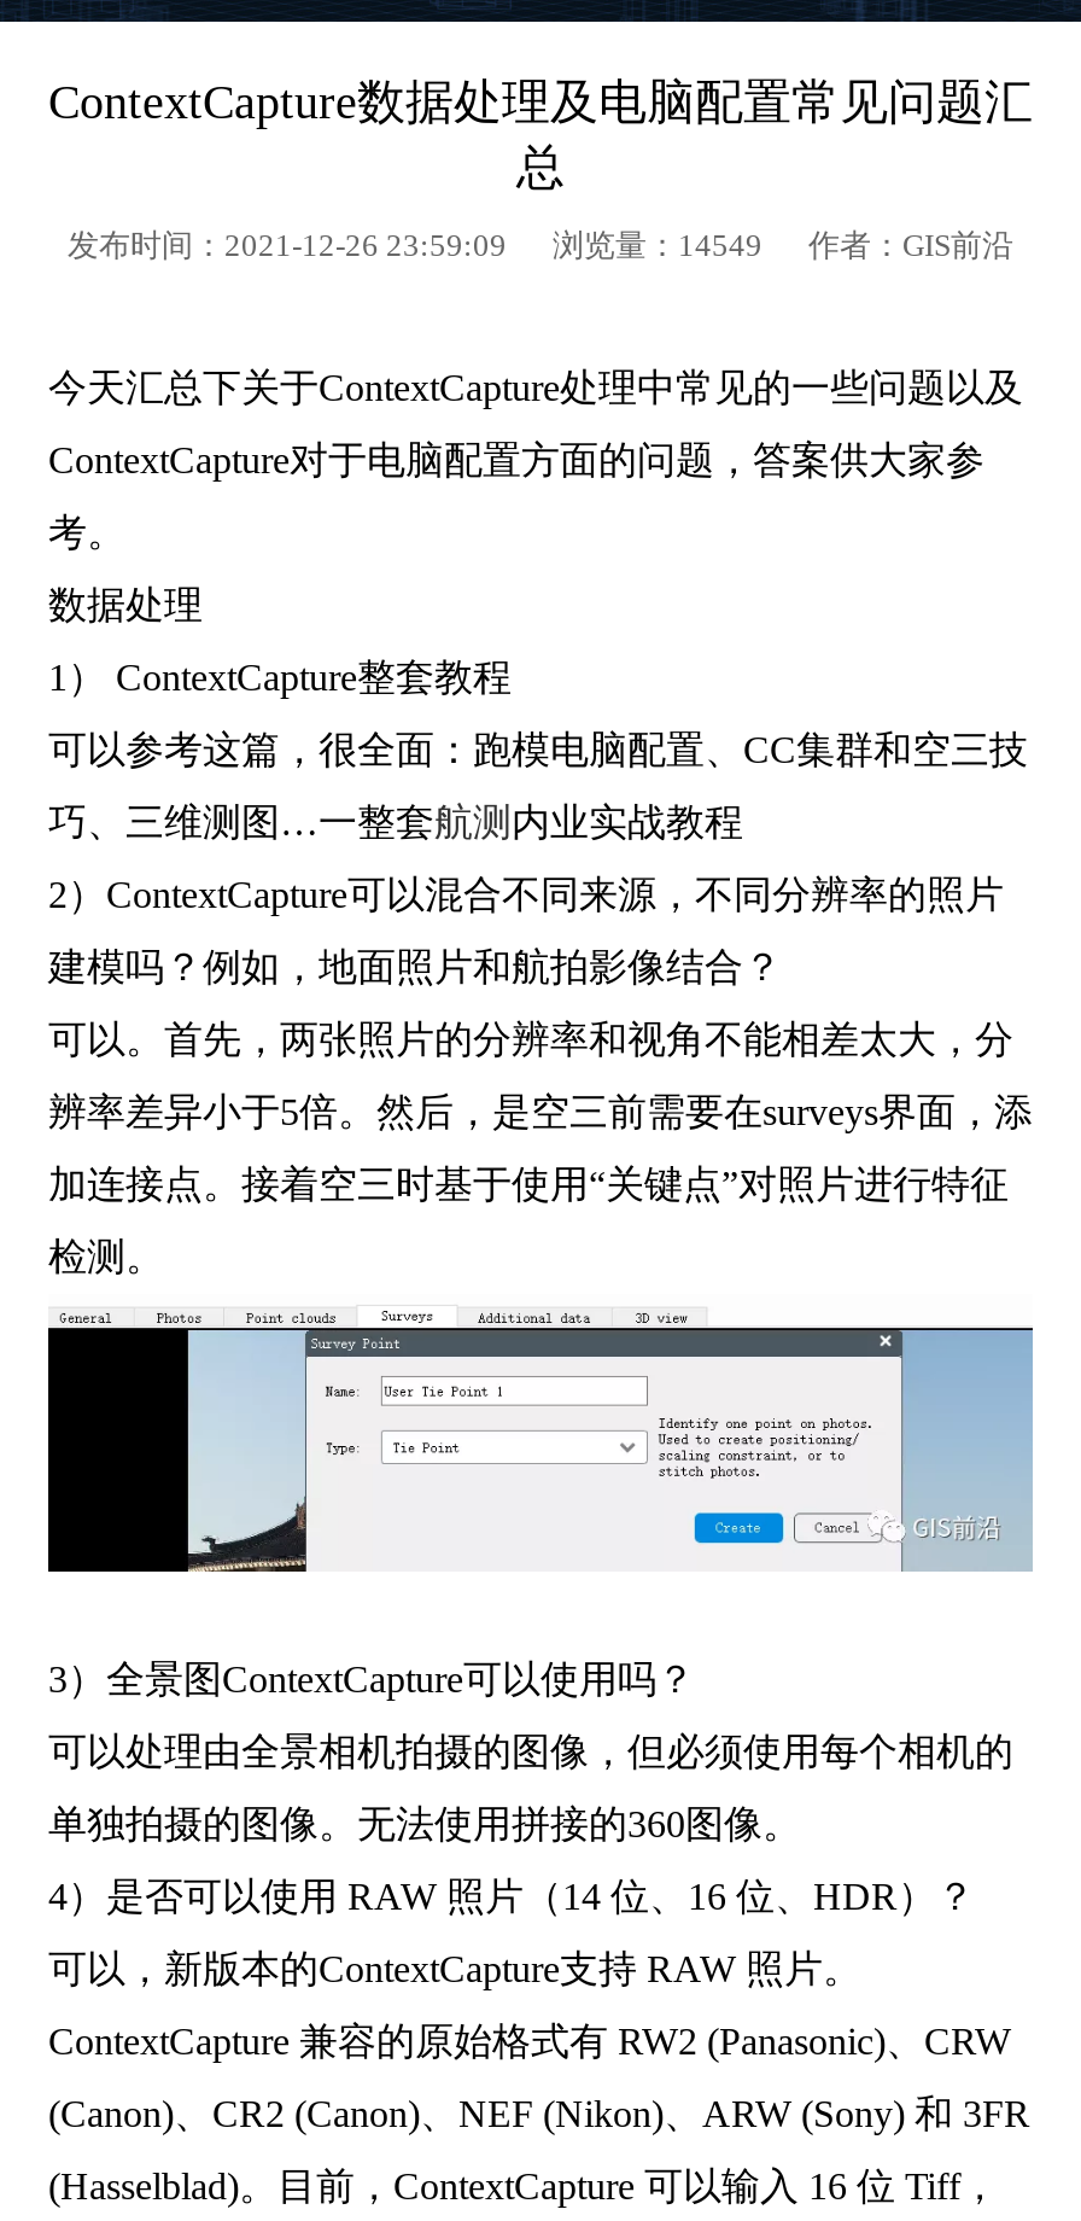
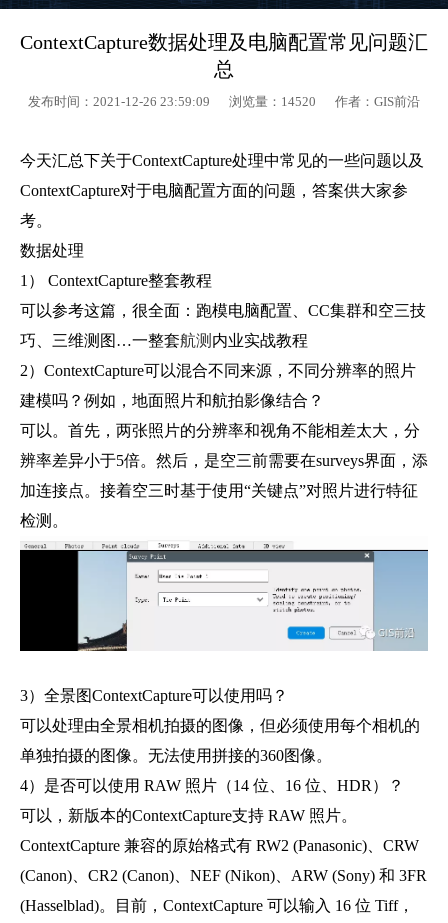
[68,227,1013,263] 发布时间：2021-12-26 23:59:09 浏览量：14549 作者：GIS前沿 -> [28,94,420,109] 发布时间：2021-12-26 23:59:09 浏览量：14520 作者：GIS前沿

